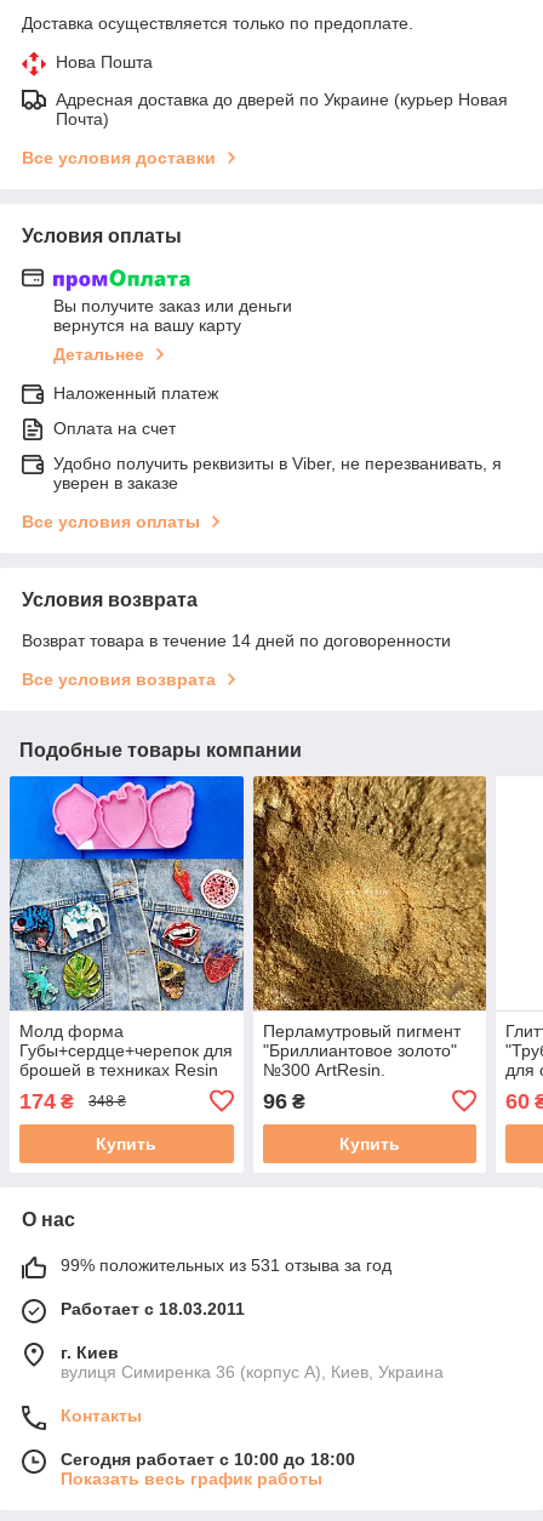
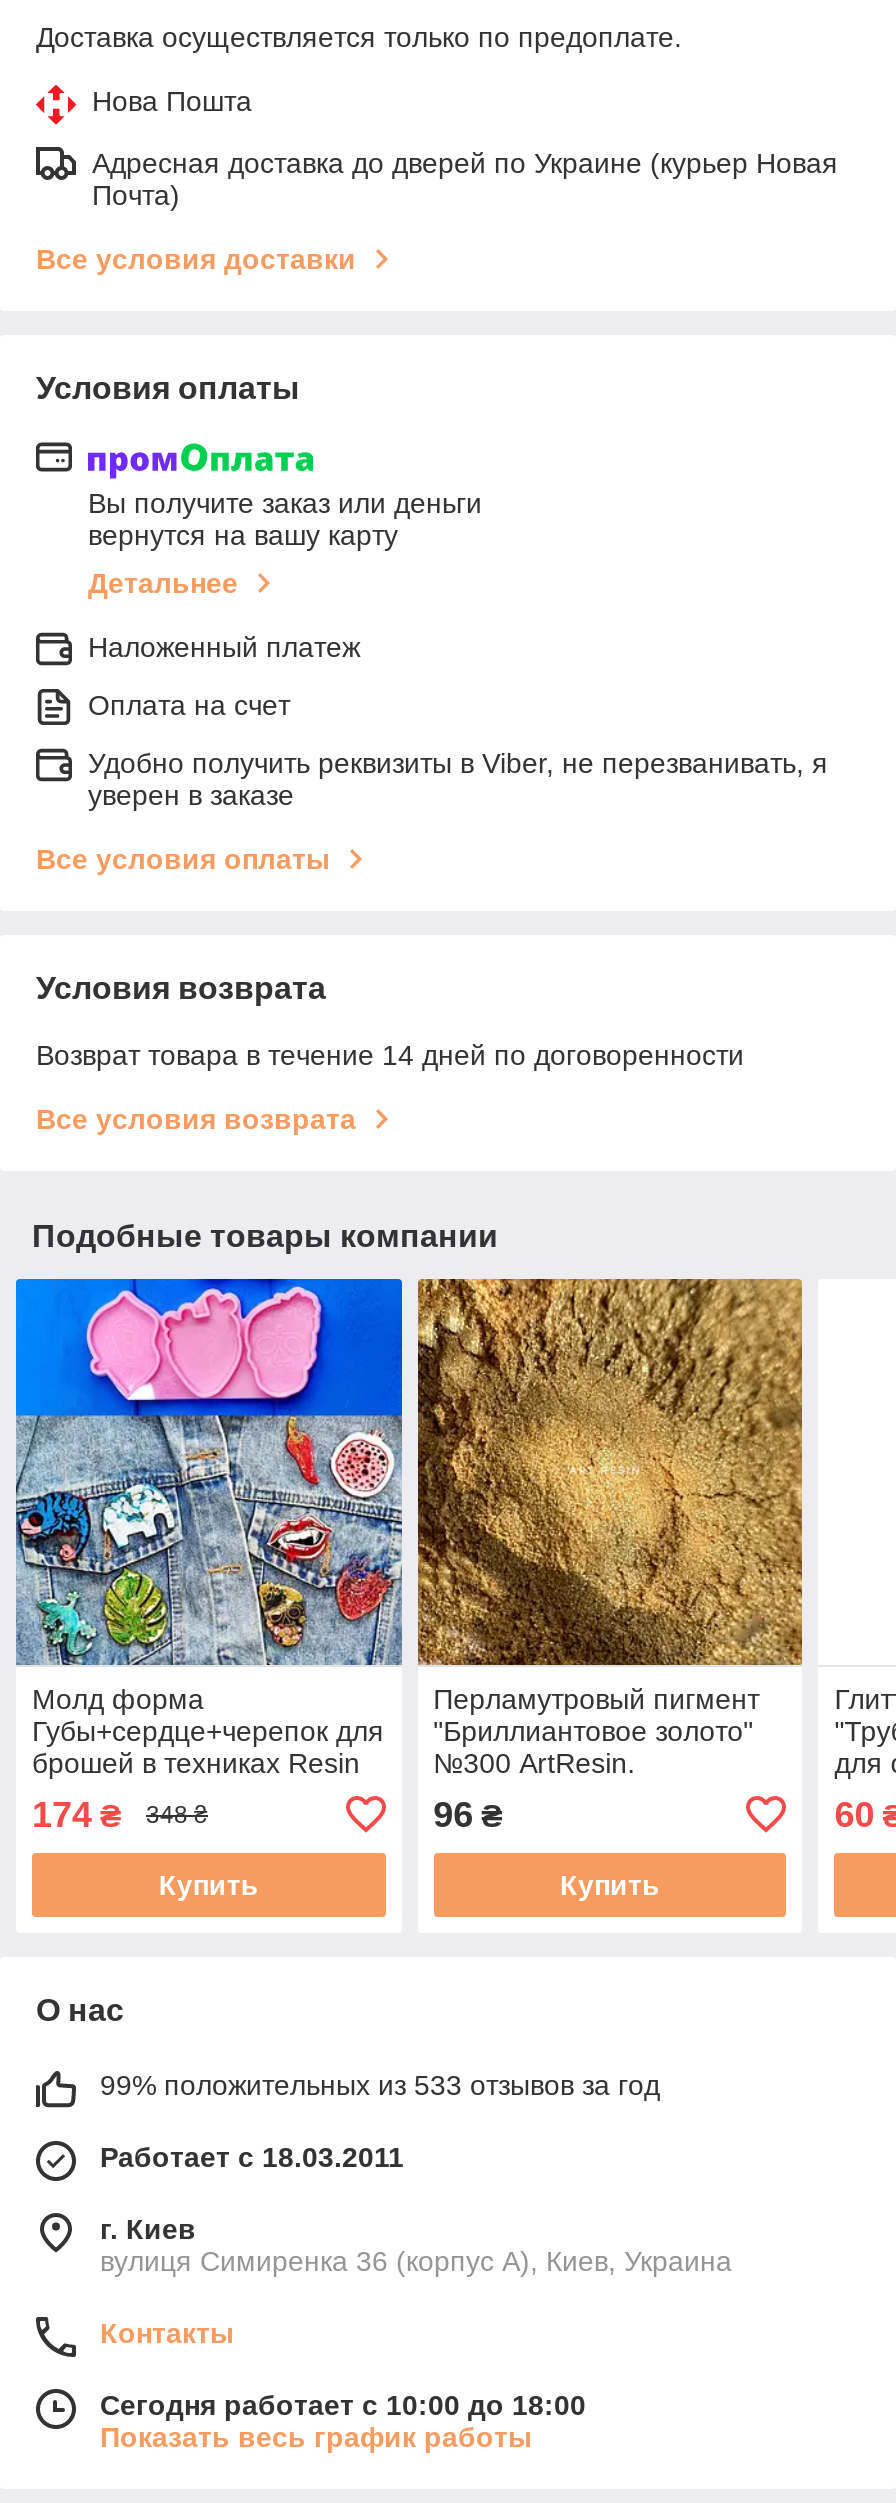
[61,1255,391,1275] 99% положительных из 531 отзыва за год -> [100,2069,660,2101] 99% положительных из 533 отзывов за год

